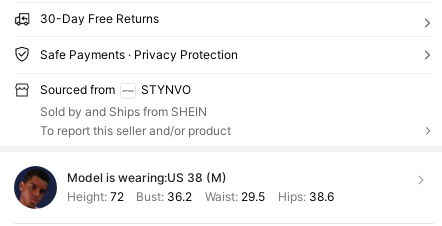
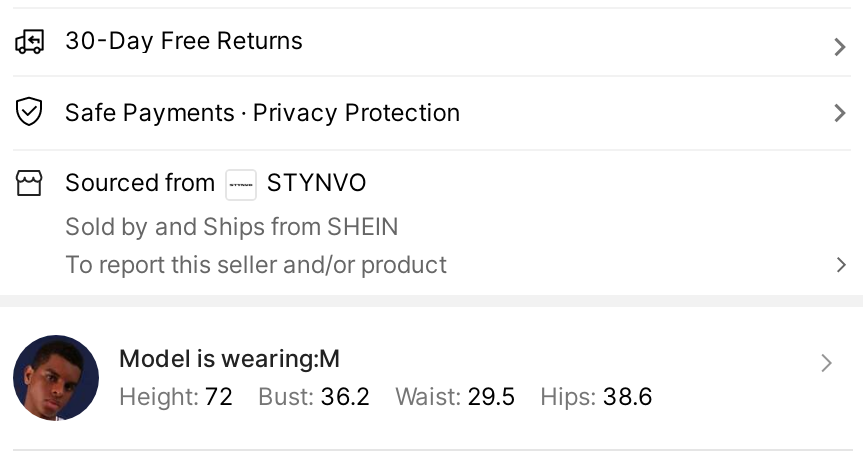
[67,170,227,185] Model is wearing:US 38 (M) -> [119,342,341,372] Model is wearing:M

